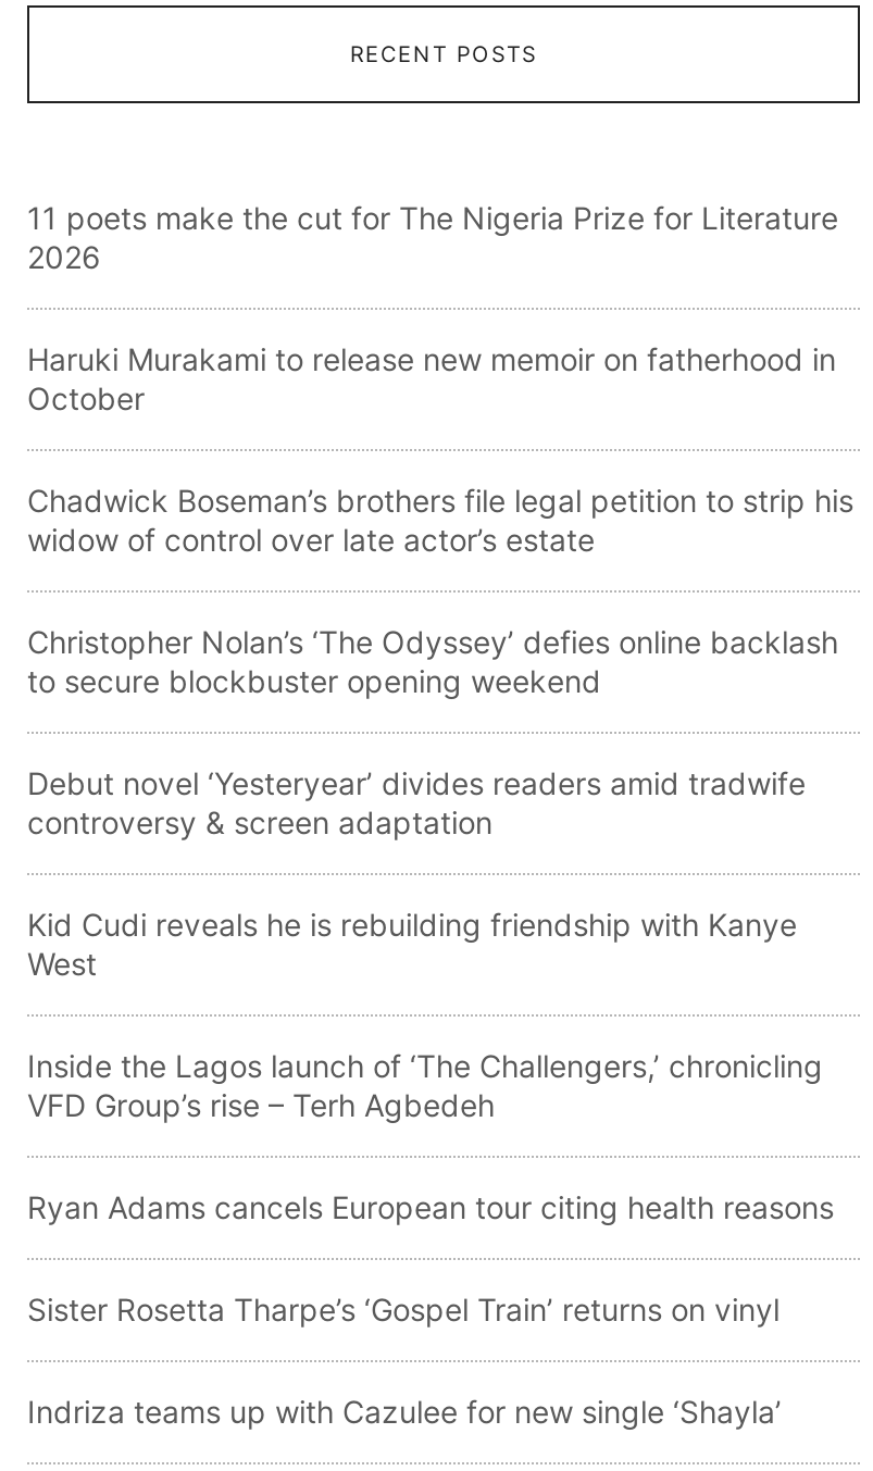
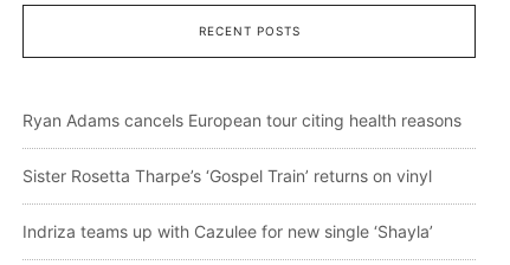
[27,199,853,1123] 11 poets make the cut for The Nigeria Prize for Literature | 2026 | Haruki Murakami to release new memoir on fatherhood in | October | Chadwick Boseman’s brothers file legal petition to strip his | widow of control over late actor’s estate | Christopher Nolan’s ‘The Odyssey’ defies online backlash | to secure blockbuster opening weekend | Debut novel ‘Yesteryear’ divides readers amid tradwife | controversy & screen adaptation | Kid Cudi reveals he is rebuilding friendship with Kanye | West | Inside the Lagos launch of ‘The Challengers,’ chronicling | VFD Group’s rise – Terh Agbedeh -> none

